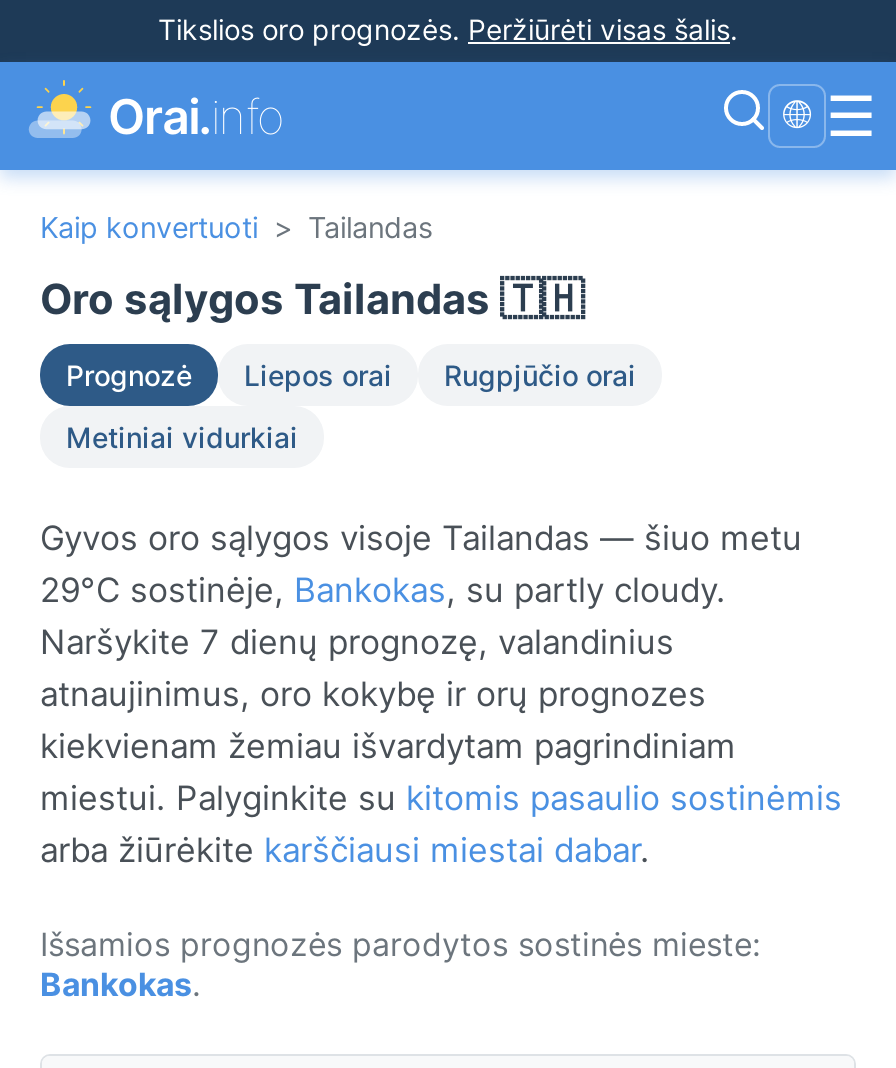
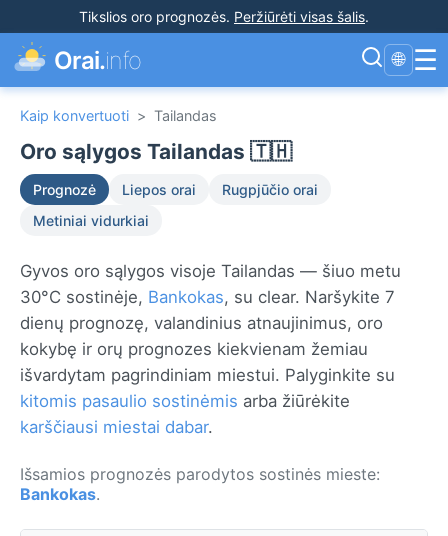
[40,570,842,870] 29°C sostinėje, Bankokas, su partly cloudy. | Naršykite 7 dienų prognozę, valandinius | atnaujinimus, oro kokybę ir orų prognozes | kiekvienam žemiau išvardytam pagrindiniam | miestui. Palyginkite su kitomis pasaulio sostinėmis | arba žiūrėkite karščiausi miestai dabar. -> [20,287,395,437] 30°C sostinėje, Bankokas, su clear. Naršykite 7 | dienų prognozę, valandinius atnaujinimus, oro | kokybę ir orų prognozes kiekvienam žemiau | išvardytam pagrindiniam miestui. Palyginkite su | kitomis pasaulio sostinėmis arba žiūrėkite | karščiausi miestai dabar.

